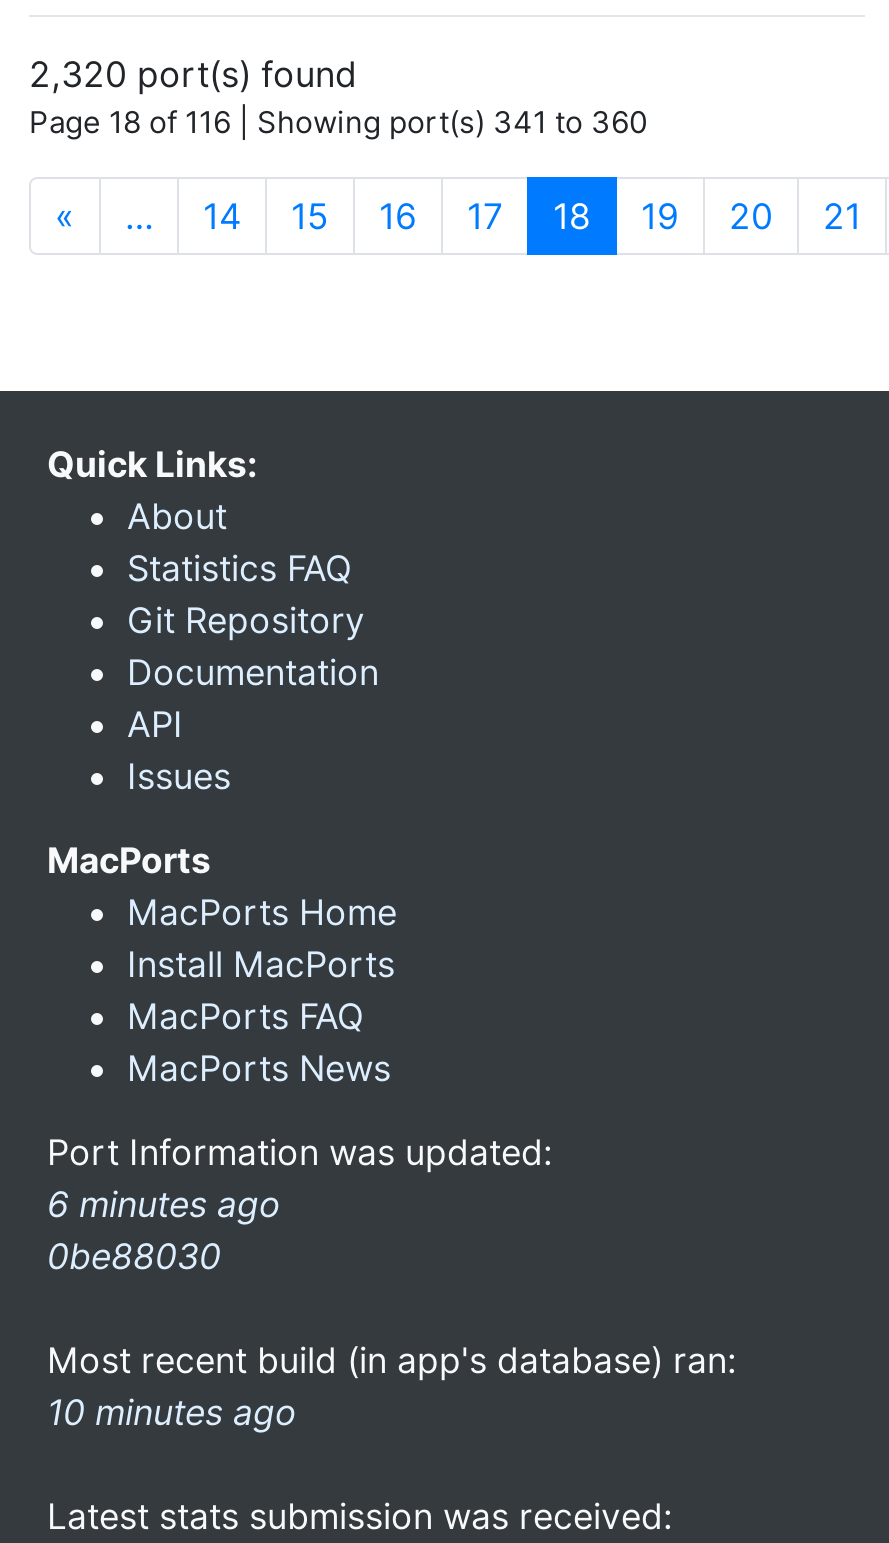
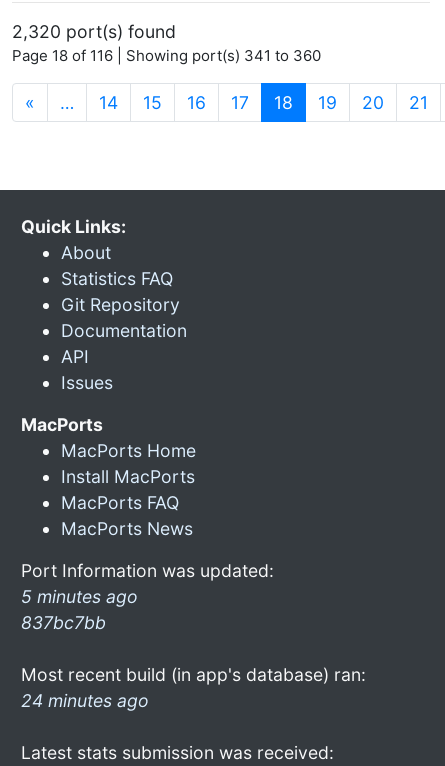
[47,1183,281,1277] 6 minutes ago | 0be88030 -> [21,586,138,633] 5 minutes ago | 837bc7bb
[47,1391,297,1433] 10 minutes ago -> [21,690,149,711] 24 minutes ago

